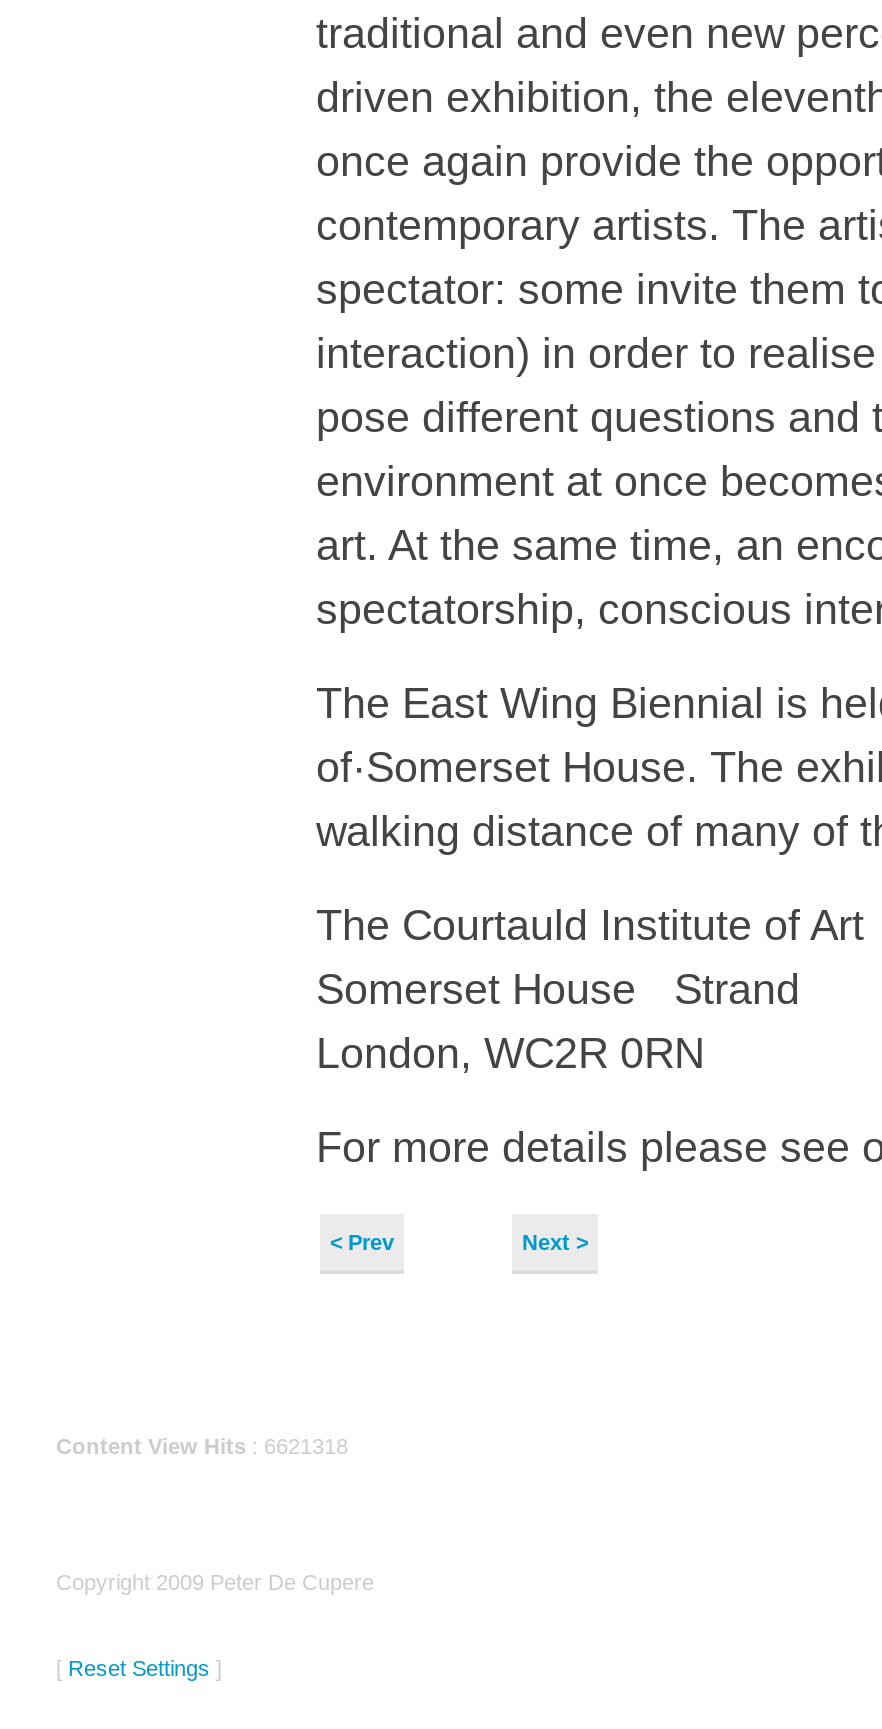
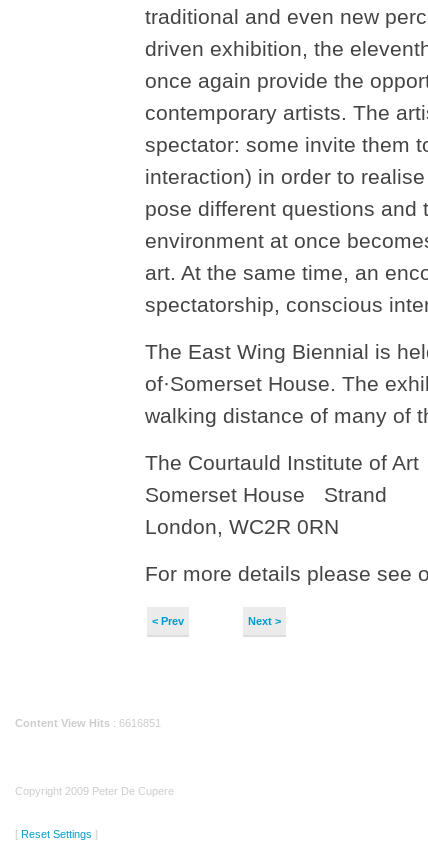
[56,1434,348,1458] Content View Hits: 6621318 -> [15,717,161,729] Content View Hits: 6616851

